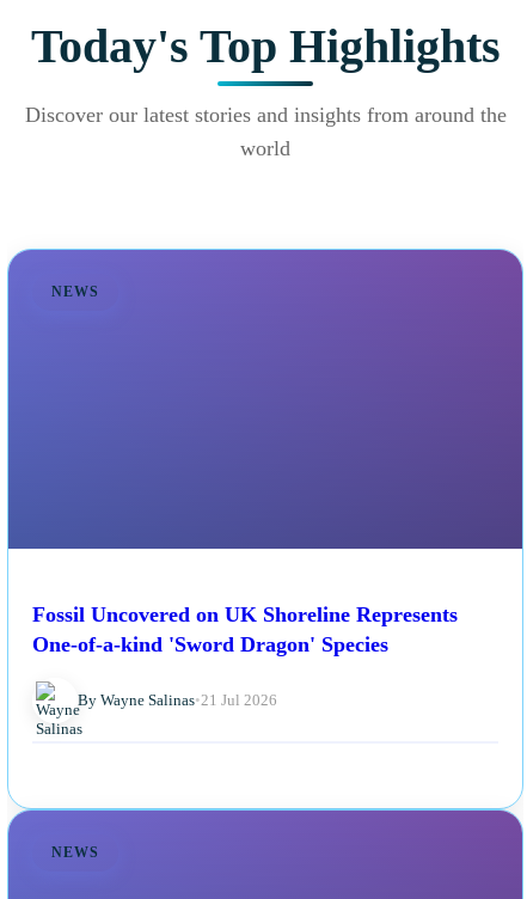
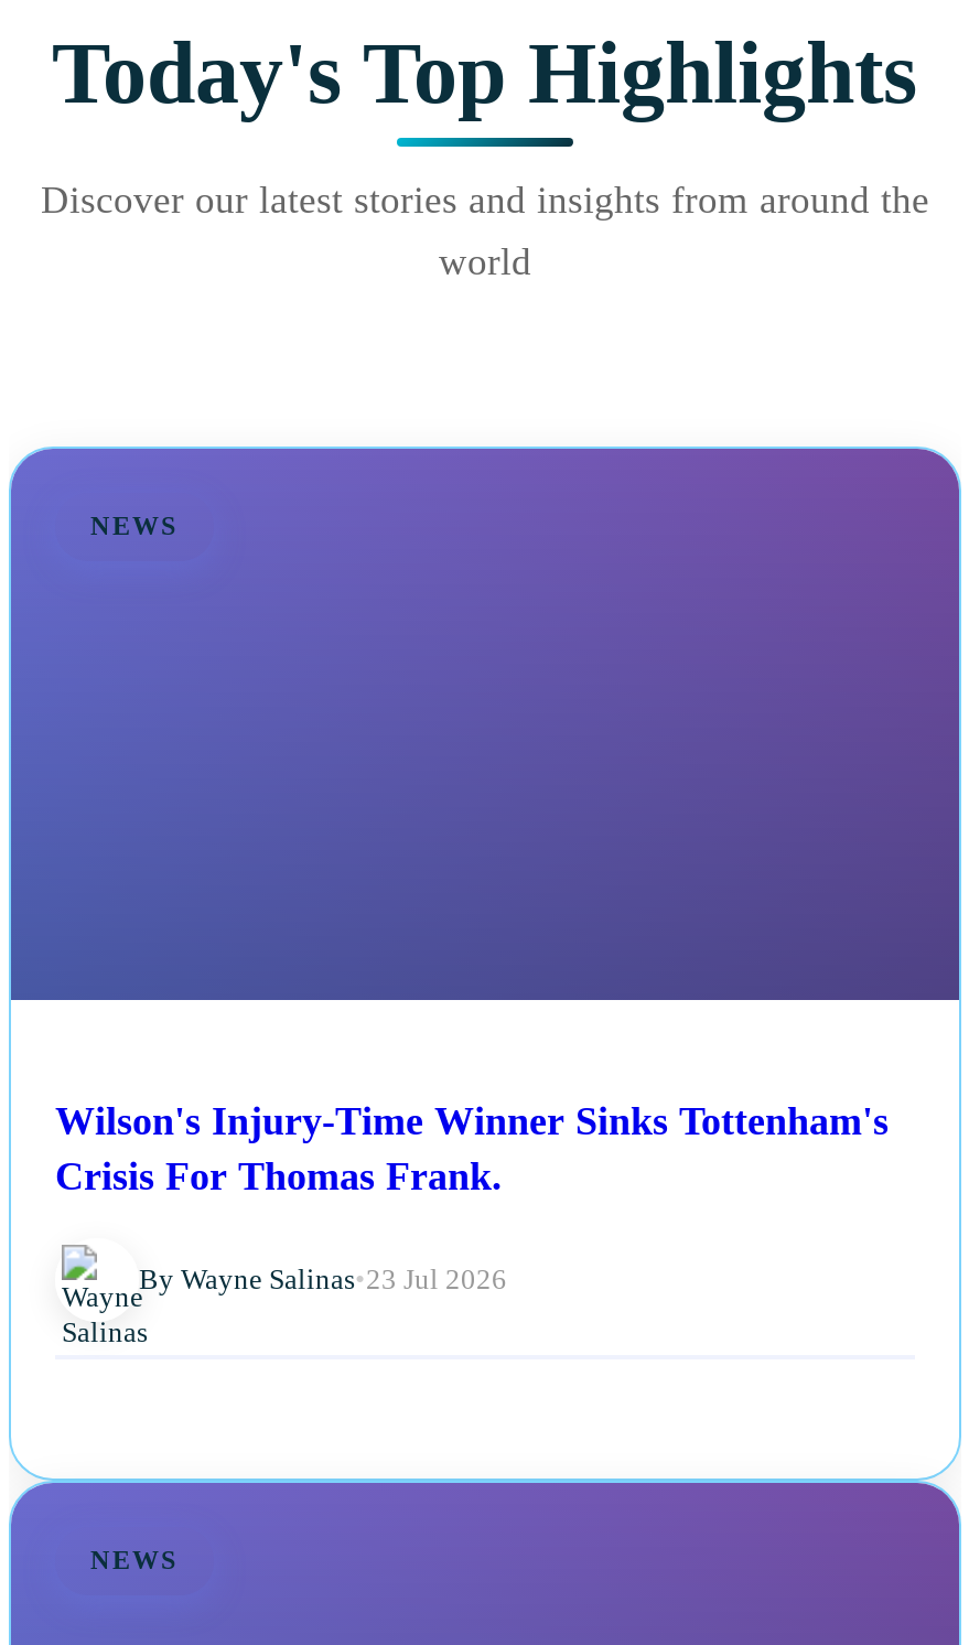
[32,603,458,657] Fossil Uncovered on UK Shoreline Represents | One-of-a-kind 'Sword Dragon' Species -> [55,1100,889,1199] Wilson's Injury-Time Winner Sinks Tottenham's | Crisis For Thomas Frank.
[78,691,277,709] By Wayne Salinas • 21 Jul 2026 -> [139,1263,507,1296] By Wayne Salinas • 23 Jul 2026

